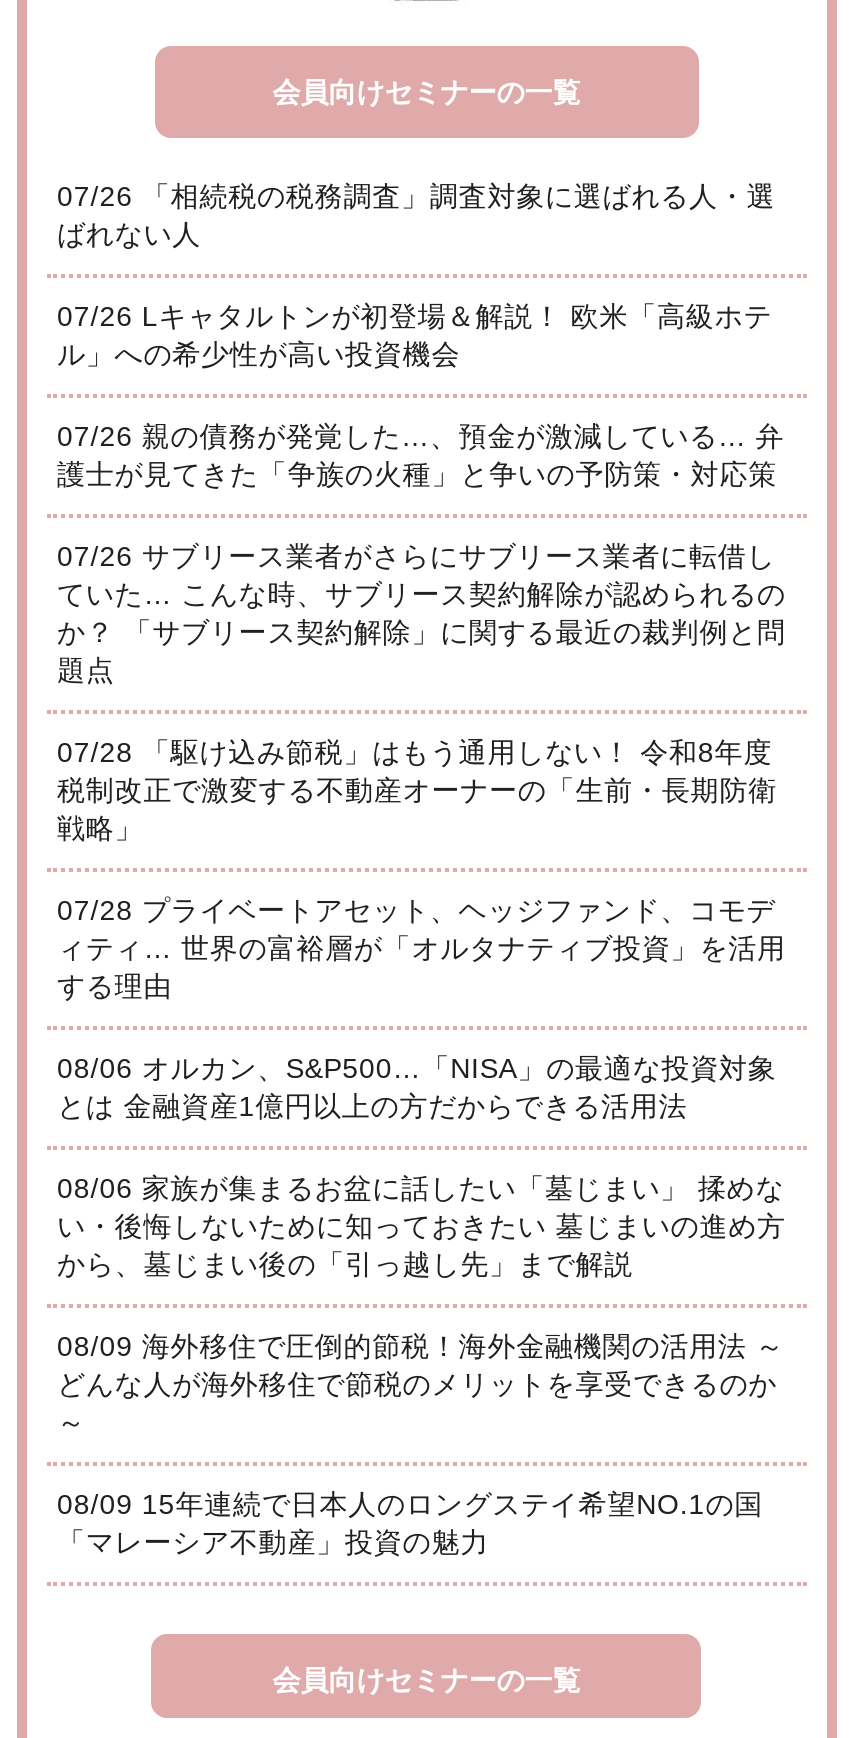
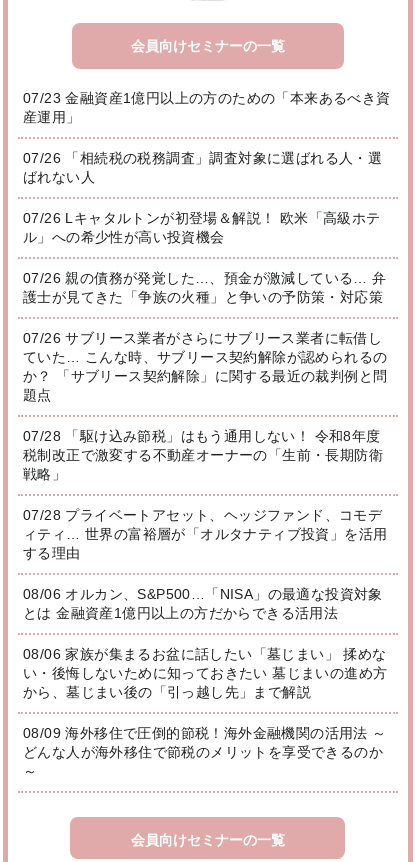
none -> [23,90,391,125] 07/23 金融資産1億円以上の方のための「本来あるべき資 | 産運用」
moved [57,180,786,1400] -> [23,150,387,760]: 07/26 「相続税の税務調査」調査対象に選ばれる人・選 | ばれない人 | 07/26 Lキャタルトンが初登場＆解説！ 欧米「高級ホテ | ... | 08/09 海外移住で圧倒的節税！海外金融機関の活用法 ～ | どんな人が海外移住で節税のメリットを享受できるのか
[57,1488,763,1558] 08/09 15年連続で日本人のロングステイ希望NO.1の国 | 「マレーシア不動産」投資の魅力 -> none

